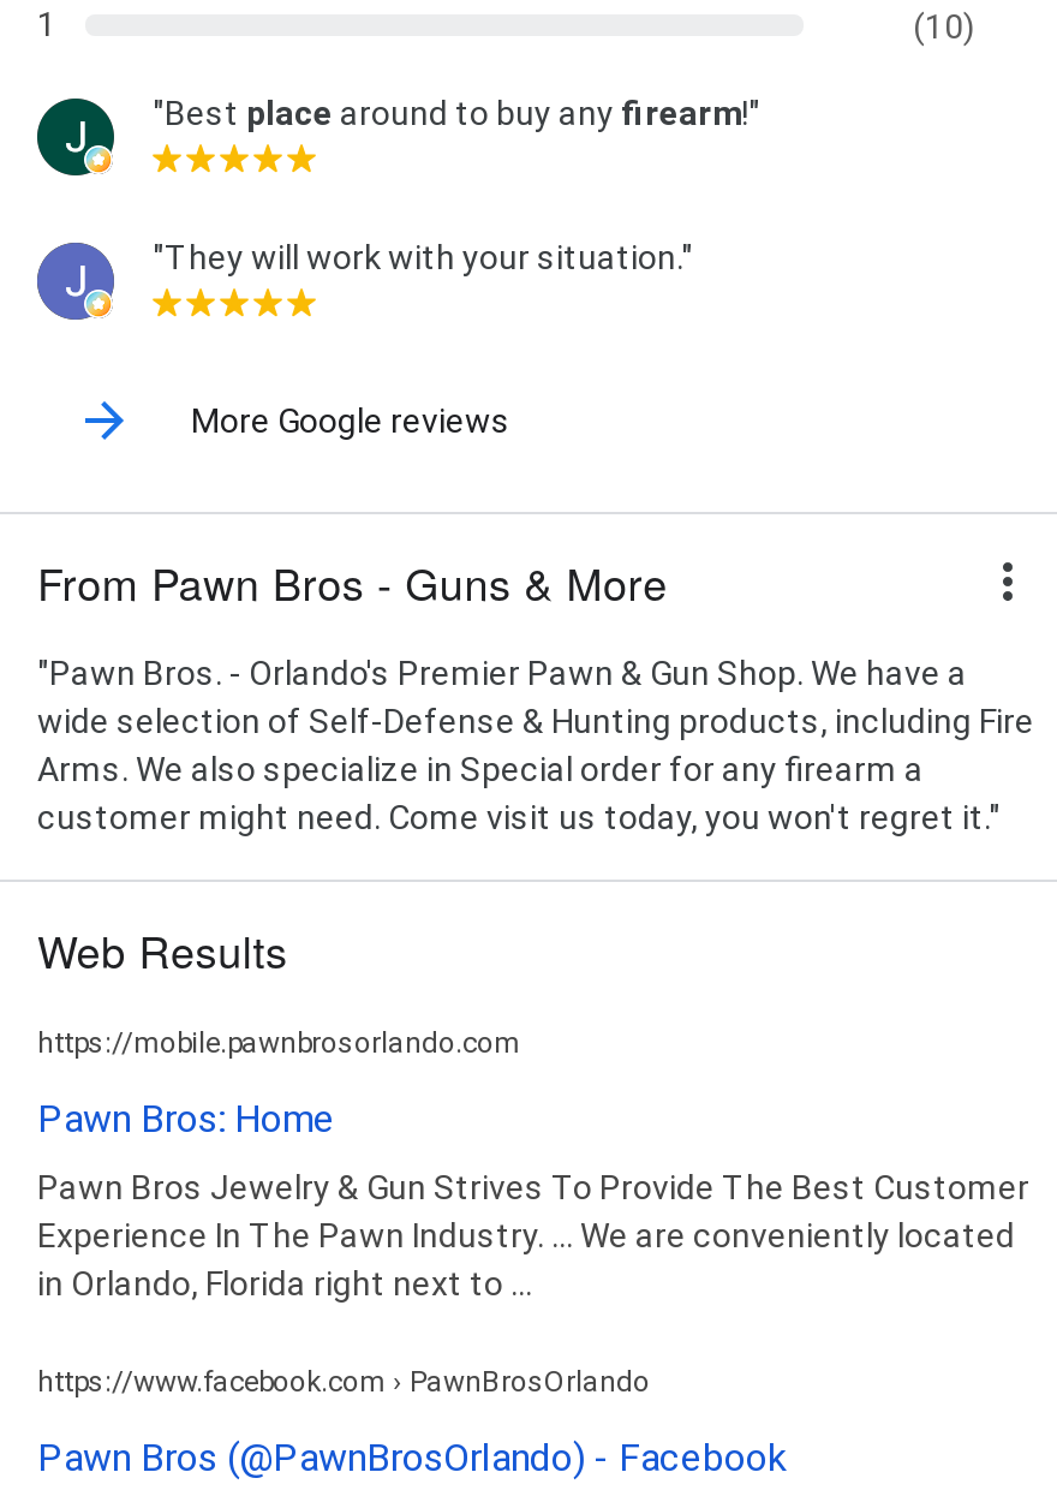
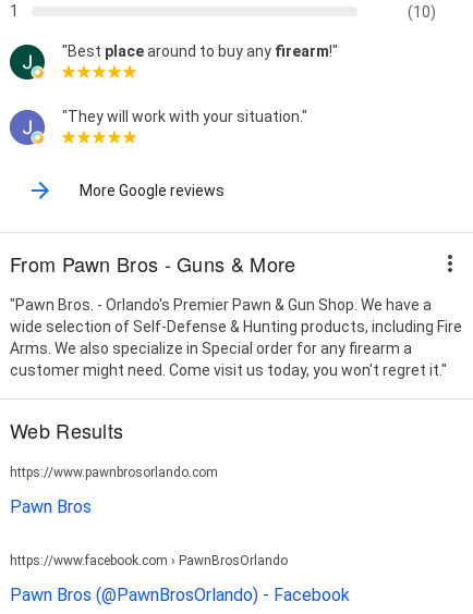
[37,1025,1029,1302] https://mobile.pawnbrosorlando.com | Pawn Bros: Home | Pawn Bros Jewelry & Gun Strives To Provide The Best Customer | Experience In The Pawn Industry. ... We are conveniently located | in Orlando, Florida right next to ... -> [10,465,218,517] https://www.pawnbrosorlando.com | Pawn Bros

